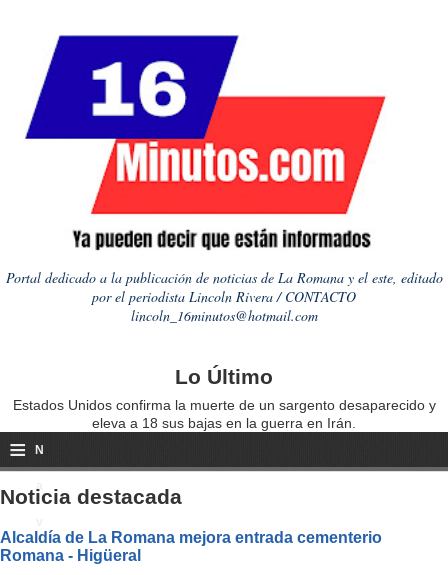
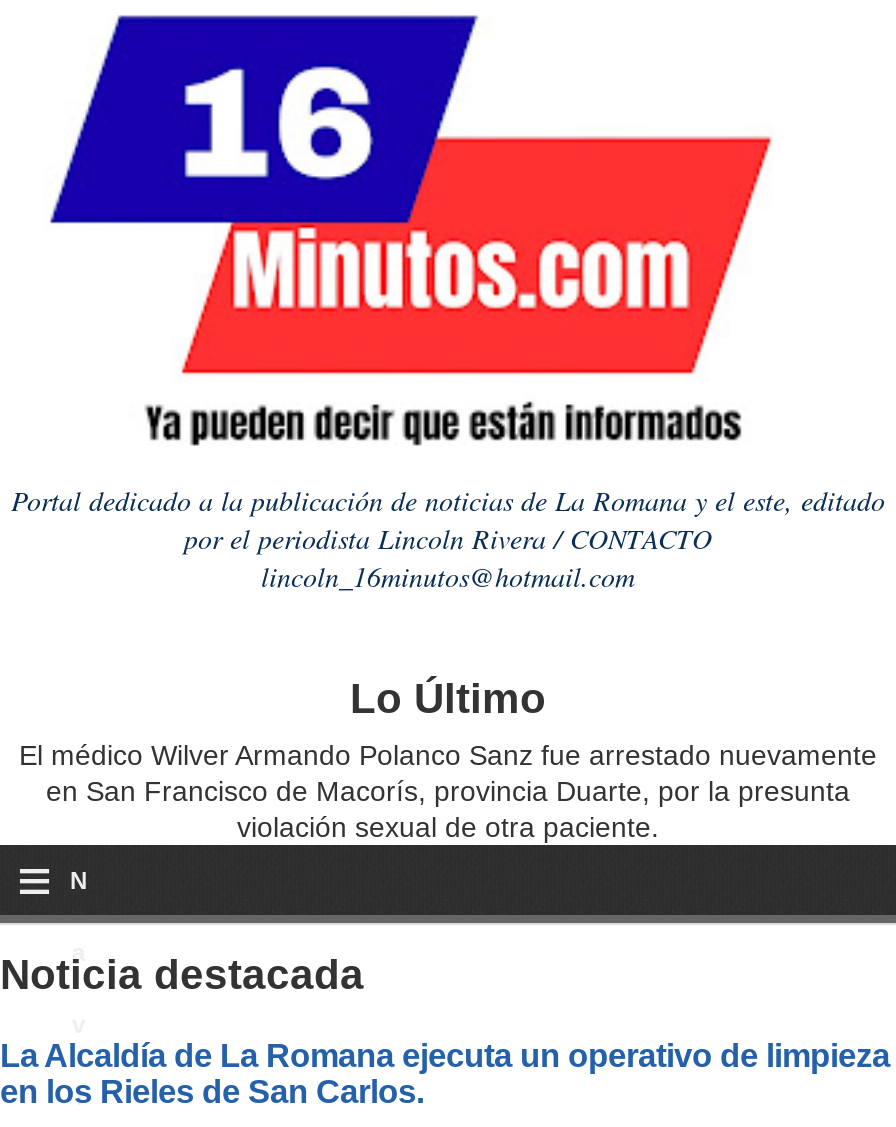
[12,397,435,431] Estados Unidos confirma la muerte de un sargento desaparecido y | eleva a 18 sus bajas en la guerra en Irán. -> [19,739,877,843] El médico Wilver Armando Polanco Sanz fue arrestado nuevamente | en San Francisco de Macorís, provincia Duarte, por la presunta | violación sexual de otra paciente.
[0,528,382,564] Alcaldía de La Romana mejora entrada cementerio | Romana - Higüeral -> [0,1036,890,1108] La Alcaldía de La Romana ejecuta un operativo de limpieza | en los Rieles de San Carlos.

